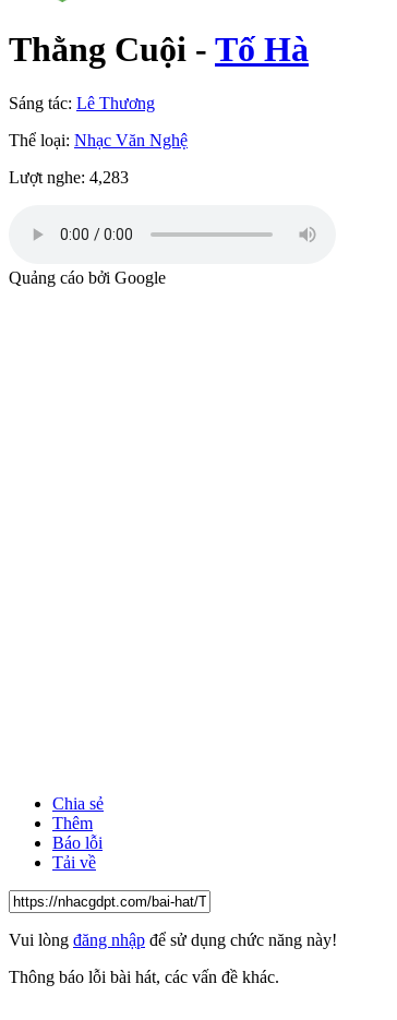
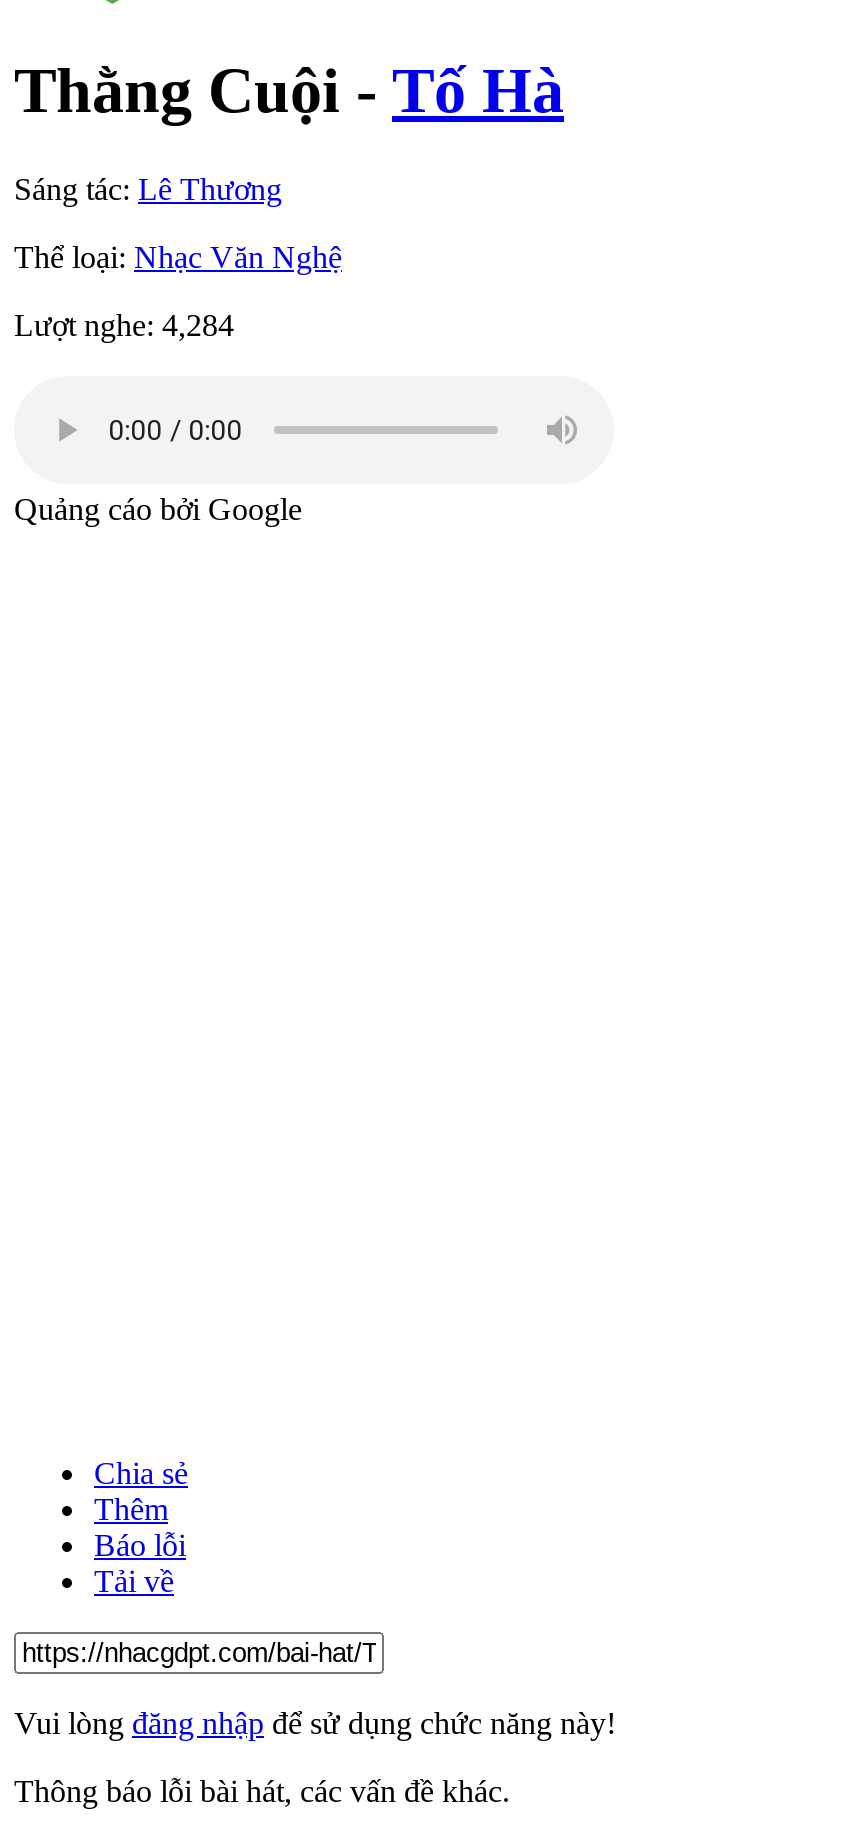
[9,168,129,186] Lượt nghe: 4,283 -> [14,307,234,341] Lượt nghe: 4,284

